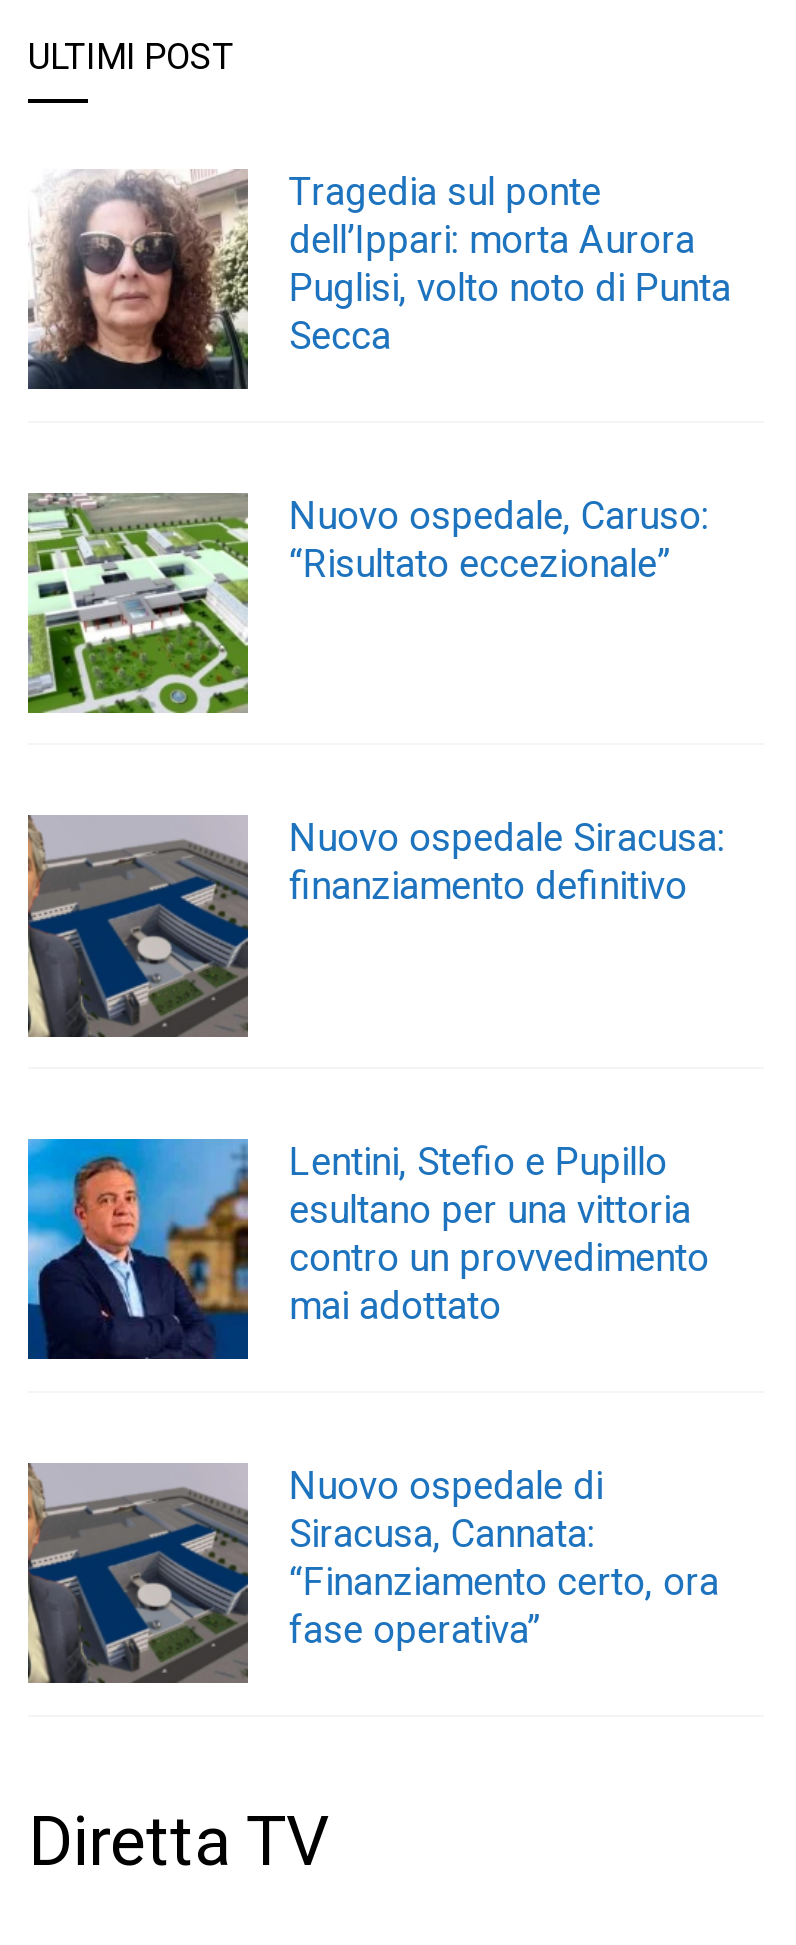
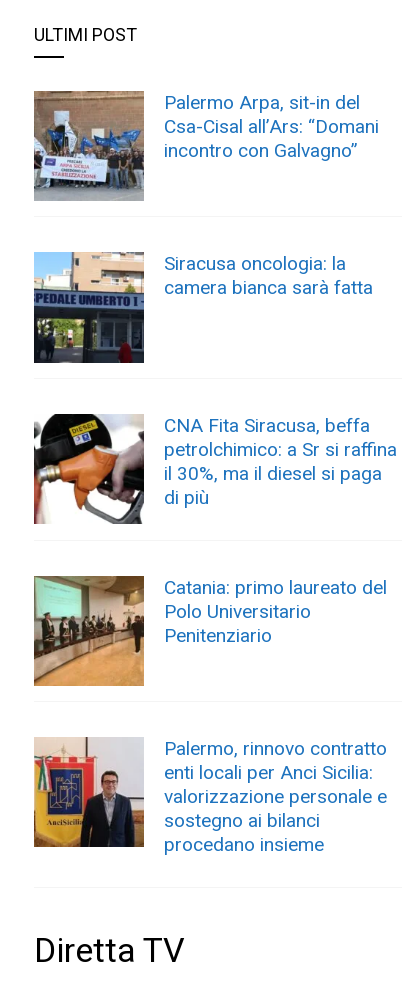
[28,169,731,389] [image] | Tragedia sul ponte | dell’Ippari: morta Aurora | Puglisi, volto noto di Punta | Secca -> [33,90,379,200] [image] | Palermo Arpa, sit-in del | Csa-Cisal all’Ars: “Domani | incontro con Galvagno”
[26,491,709,715] [image] | Nuovo ospedale, Caruso: | “Risultato eccezionale” -> [33,252,373,364] [image] | Siracusa oncologia: la | camera bianca sarà fatta
[26,813,725,1039] [image] | Nuovo ospedale Siracusa: | finanziamento definitivo -> [33,413,397,525] [image] | CNA Fita Siracusa, beffa | petrolchimico: a Sr si raffina | il 30%, ma il diesel si paga | di più
[26,1137,709,1361] [image] | Lentini, Stefio e Pupillo | esultano per una vittoria | contro un provvedimento | mai adottato -> [33,575,387,687] [image] | Catania: primo laureato del | Polo Universitario | Penitenziario
[28,1462,719,1685] [image] | Nuovo ospedale di | Siracusa, Cannata: | “Finanziamento certo, ora | fase operativa” -> [34,737,387,856] [image] | Palermo, rinnovo contratto | enti locali per Anci Sicilia: | valorizzazione personale e | sostegno ai bilanci | procedano insieme

